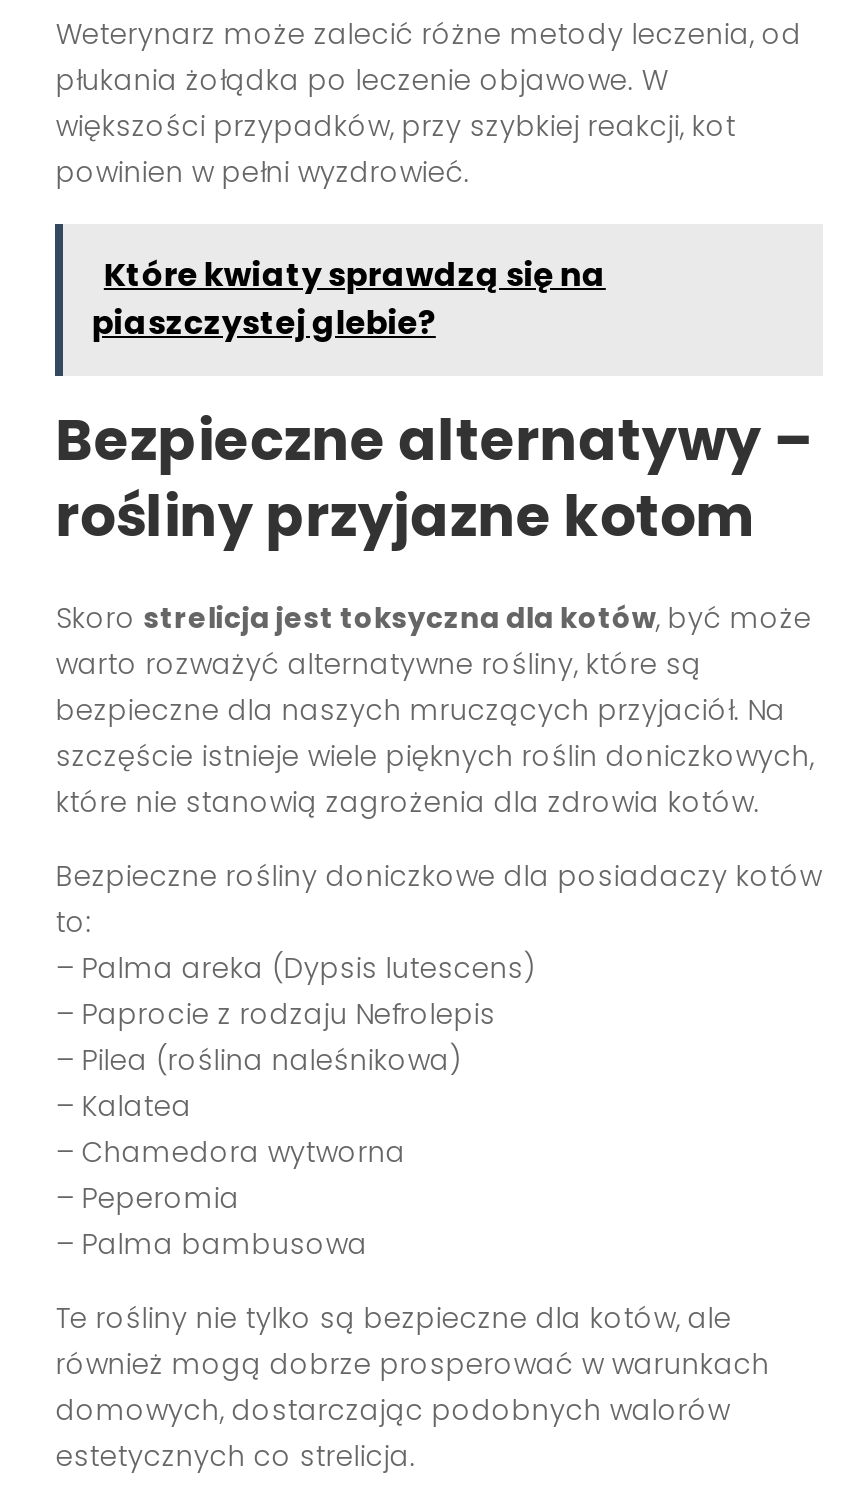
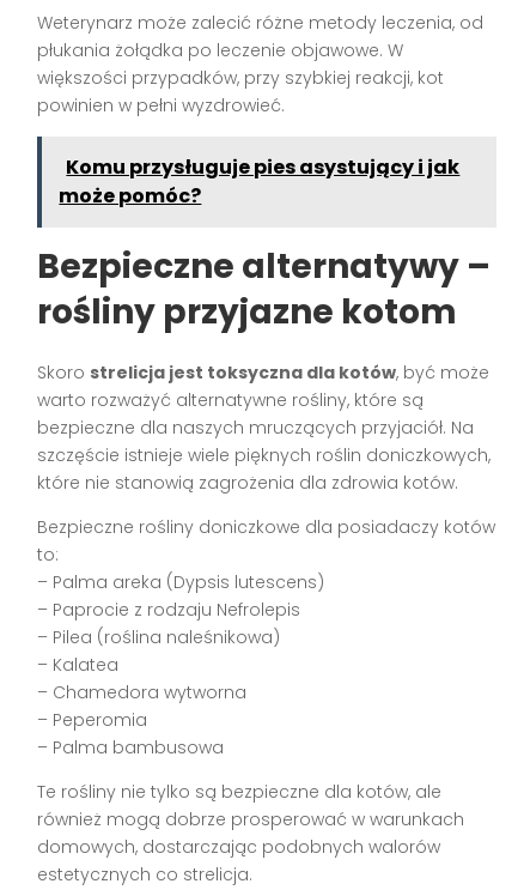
[92,252,606,346] Które kwiaty sprawdzą się na | piaszczystej glebie? -> [59,153,460,210] Komu przysługuje pies asystujący i jak | może pomóc?

